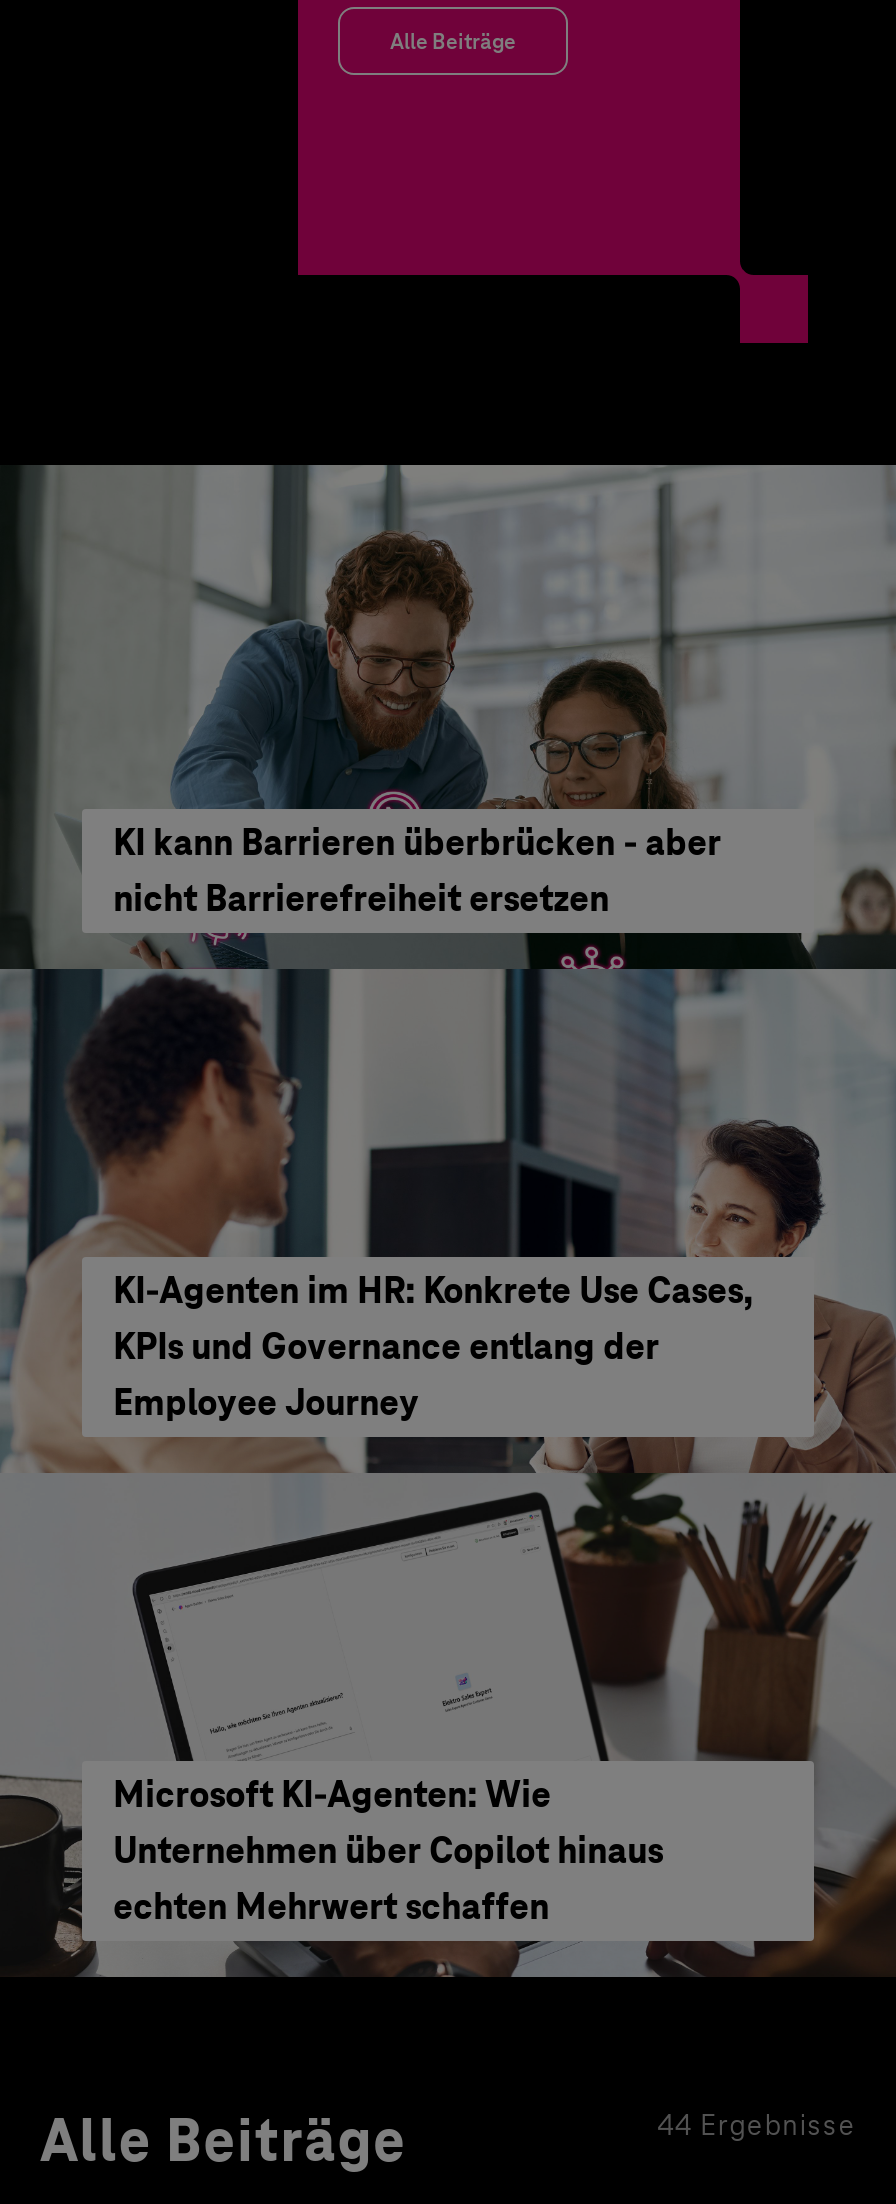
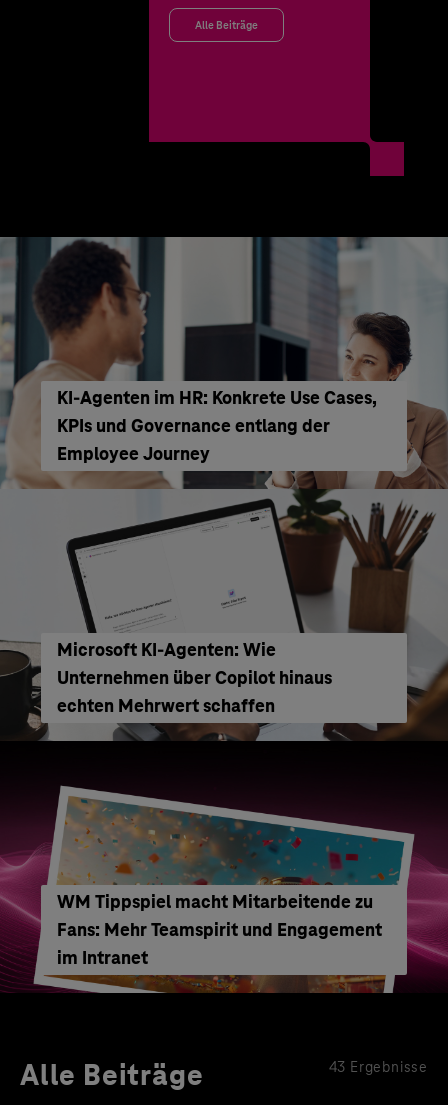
[6,463,890,971] [image] | KI kann Barrieren überbrücken - aber | nicht Barrierefreiheit ersetzen -> none
moved [113,939,832,1929] -> [57,222,416,717]: [image] | KI‑Agenten im HR: Konkrete Use Cases, | KPIs und Governance entlang der | Employee Journey | Microsoft KI-Agenten: Wie | Unternehmen über Copilot hinaus | echten Mehrwert schaffen
none -> [3,784,445,994] [image] | WM Tippspiel macht Mitarbeitende zu | Fans: Mehr Teamspirit und Engagement | im Intranet
[657,2107,856,2143] 44 Ergebnisse -> [329,1058,428,1076] 43 Ergebnisse

